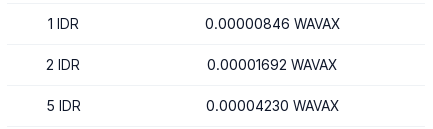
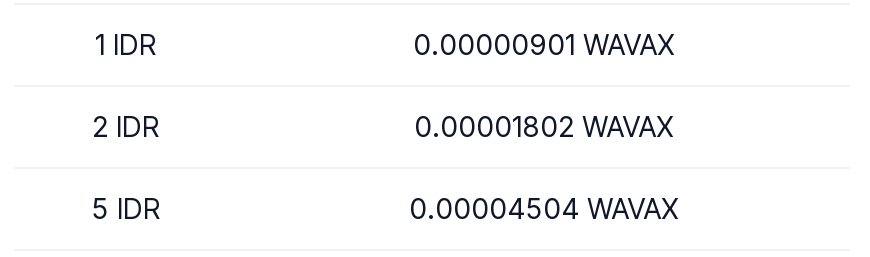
[204,15,339,32] 0.00000846 WAVAX -> [413,27,675,61] 0.00000901 WAVAX
[207,56,337,73] 0.00001692 WAVAX -> [414,109,674,143] 0.00001802 WAVAX
[205,97,338,114] 0.00004230 WAVAX -> [409,191,679,225] 0.00004504 WAVAX

